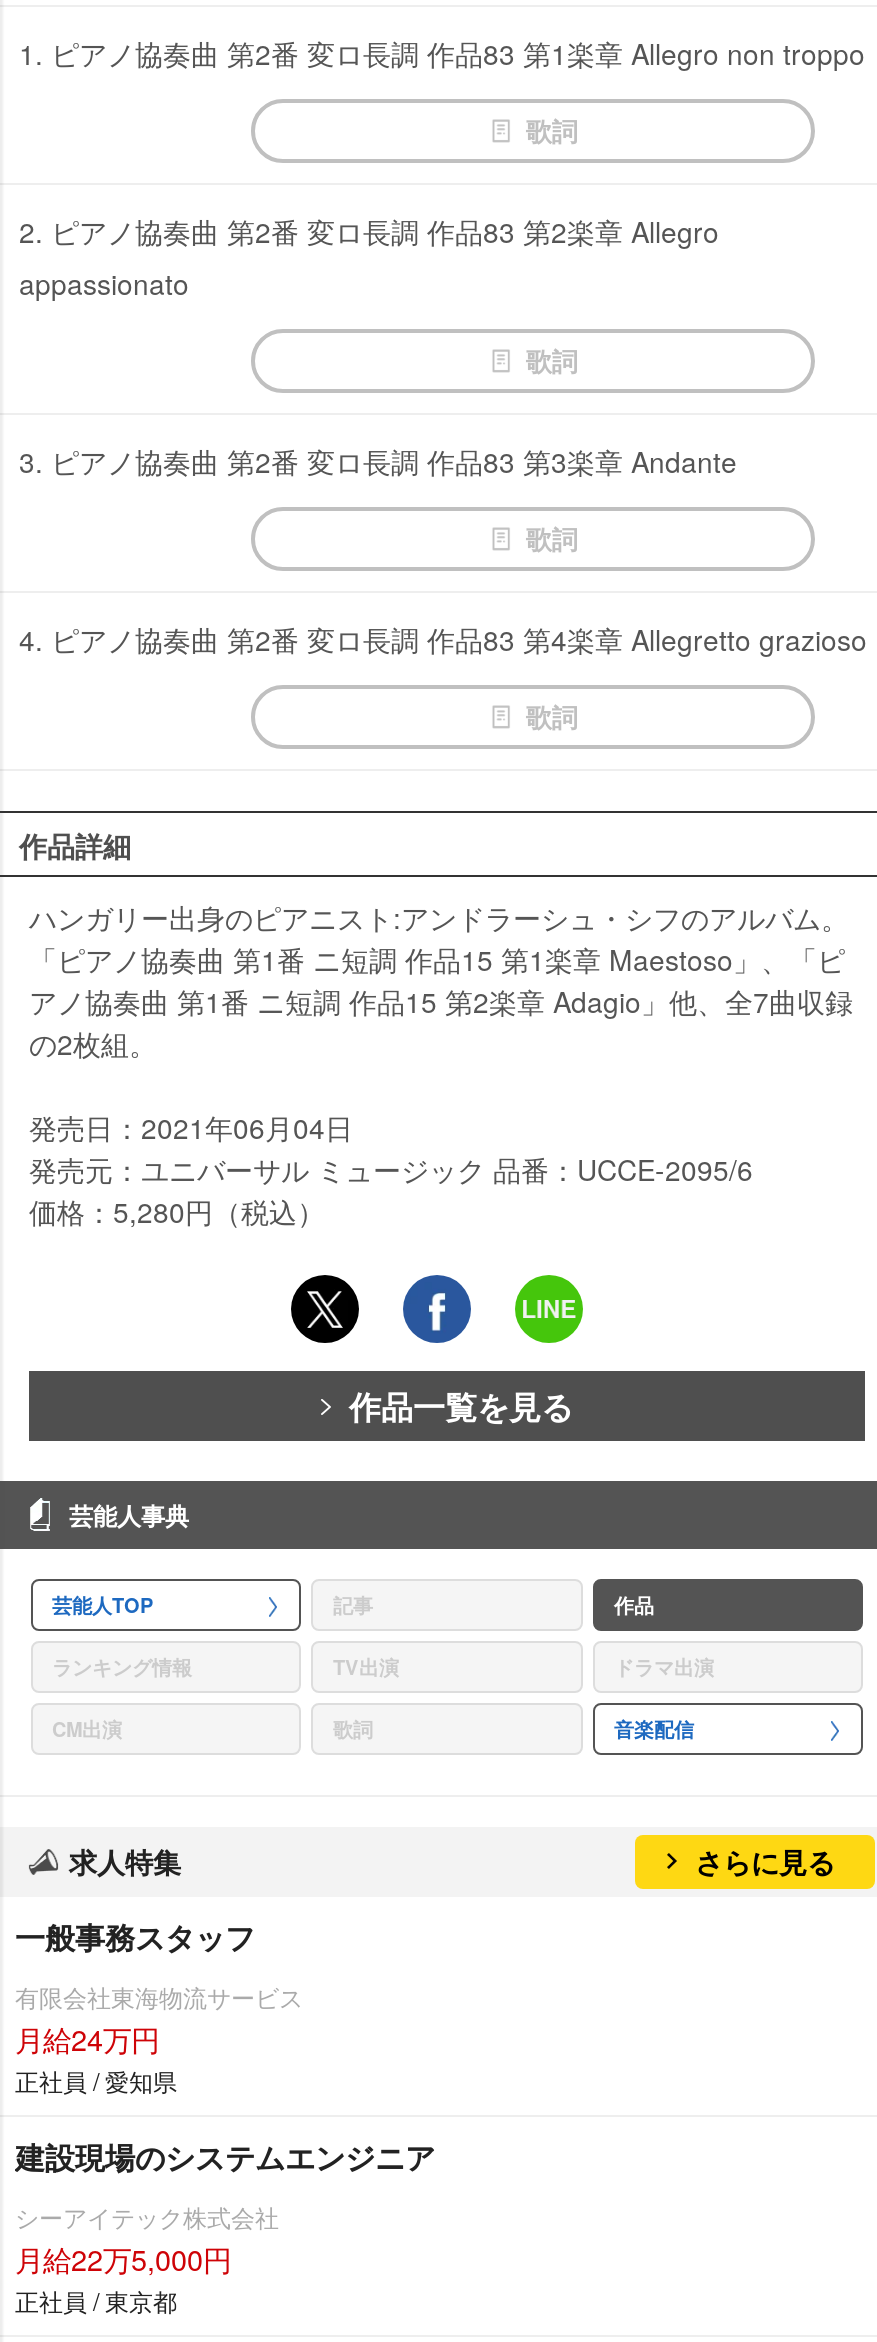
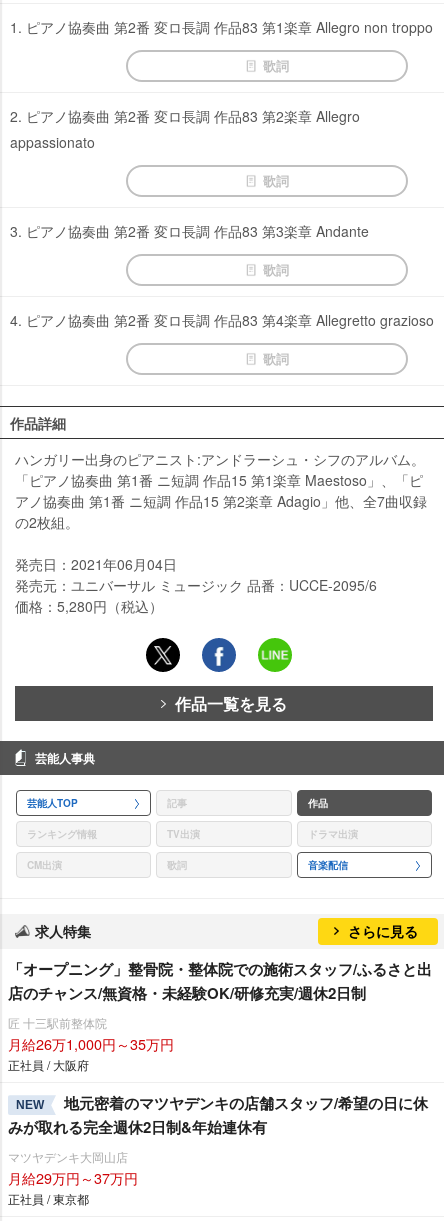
[15,1916,255,1960] 一般事務スタッフ -> [8,958,432,1004] 「オープニング」整骨院・整体院での施術スタッフ/ふるさと出 | 店のチャンス/無資格・未経験OK/研修充実/週休2日制
[15,1980,303,2098] 有限会社東海物流サービス | 月給24万円 | 正社員 / 愛知県 -> [8,1014,174,1073] 匠 十三駅前整体院 | 月給26万1,000円～35万円 | 正社員 / 大阪府
[15,2136,435,2180] 建設現場のシステムエンジニア -> [8,1092,428,1138] NEW | 地元密着のマツヤデンキの店舗スタッフ/希望の日に休 | みが取れる完全週休2日制&年始連休有
[15,2200,279,2280] シーアイテック株式会社 | 月給22万5,000円 -> [8,1148,138,1188] マツヤデンキ大岡山店 | 月給29万円～37万円

